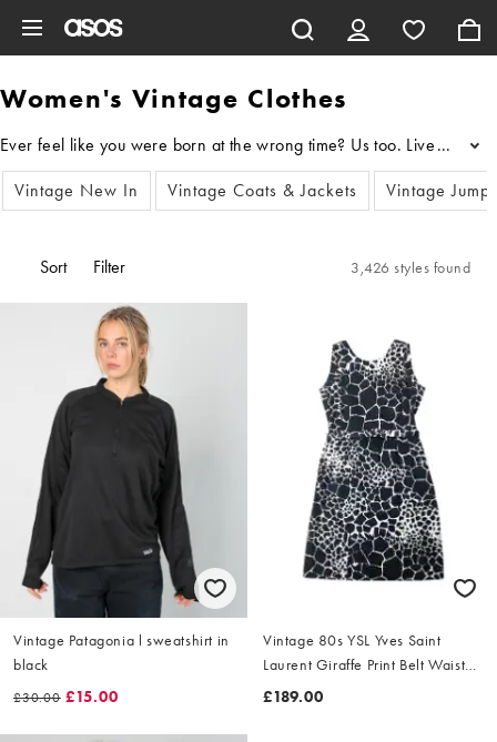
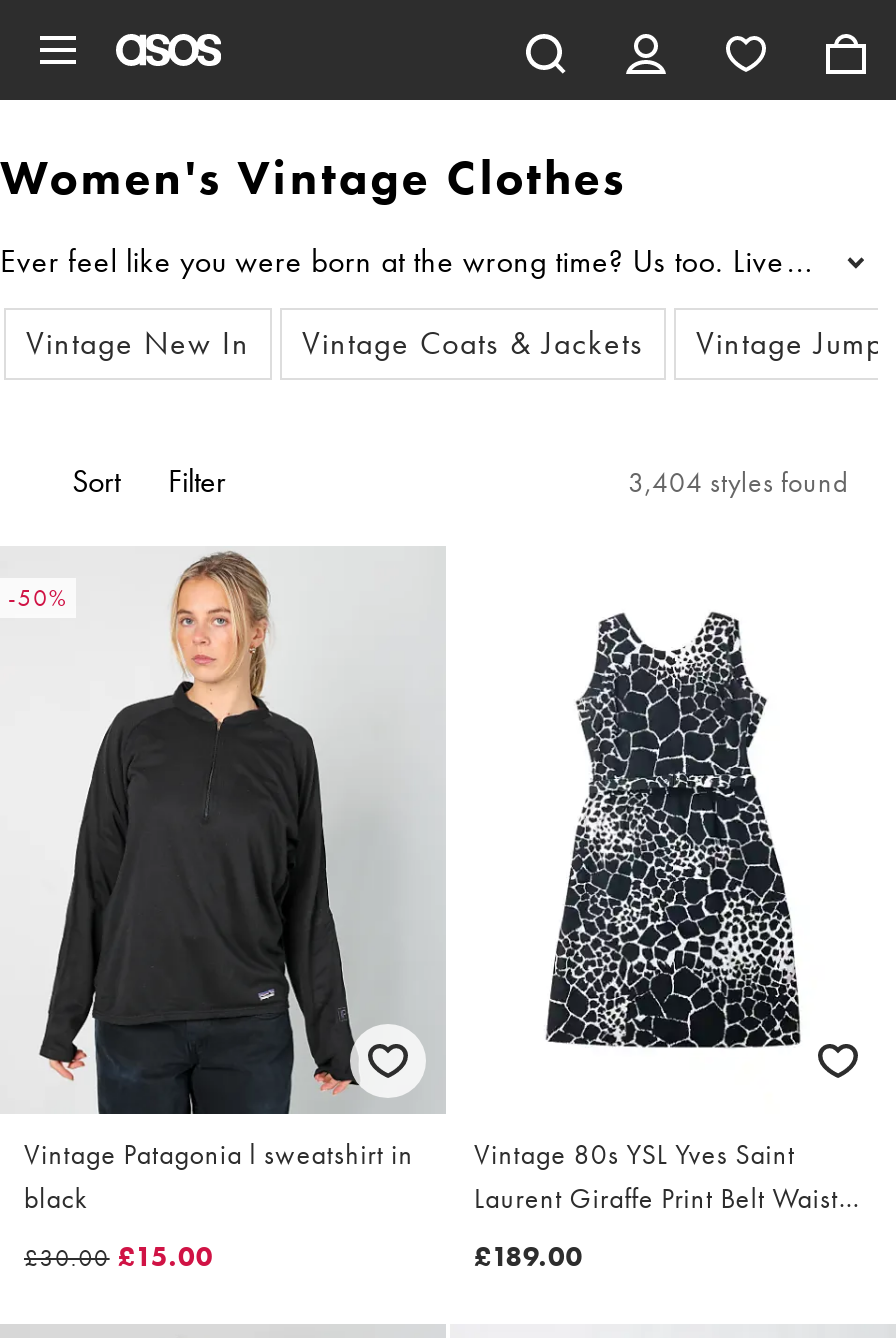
[351,257,470,277] 3,426 styles found -> [8,464,848,614] 3,404 styles found | -50%

